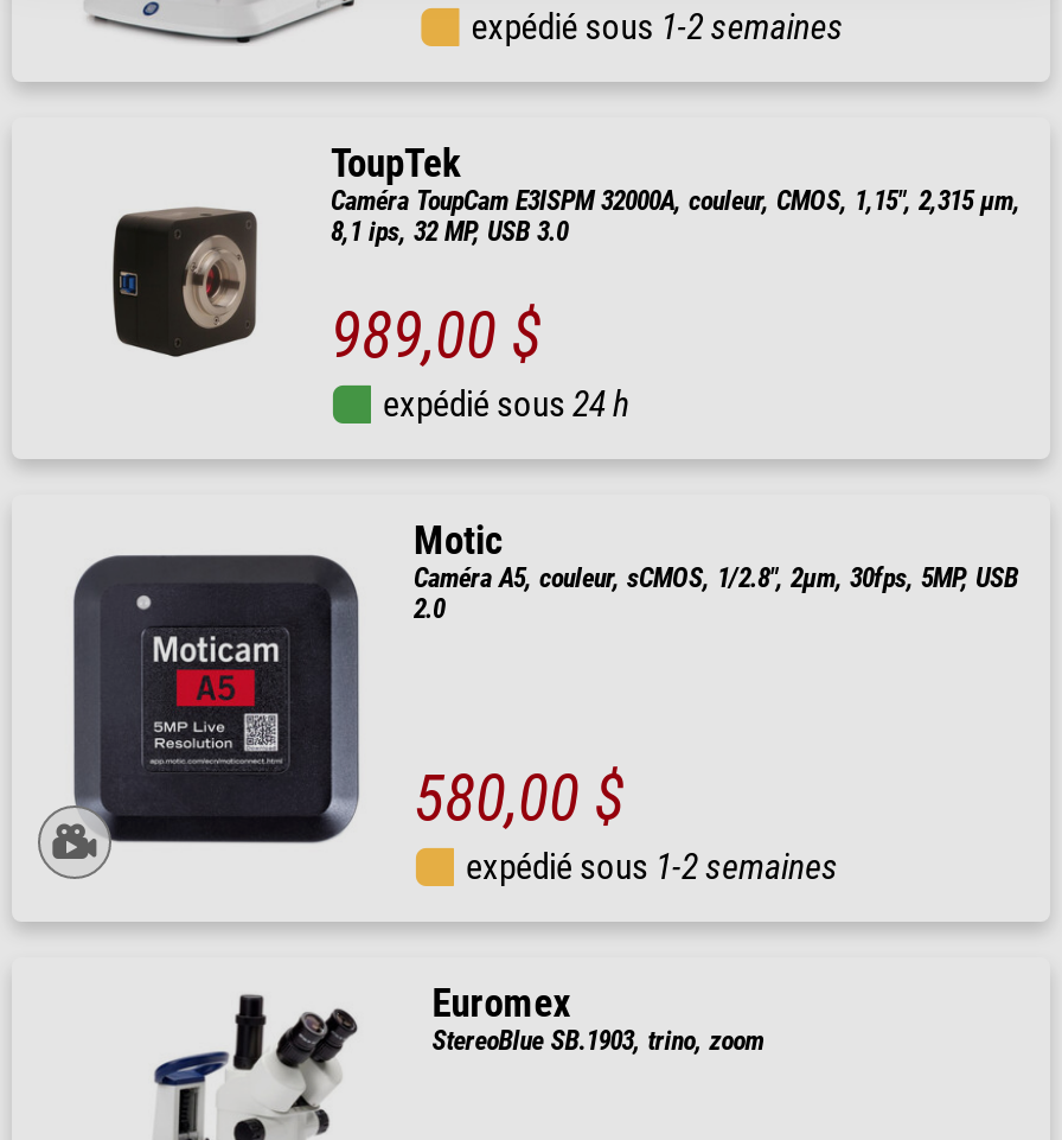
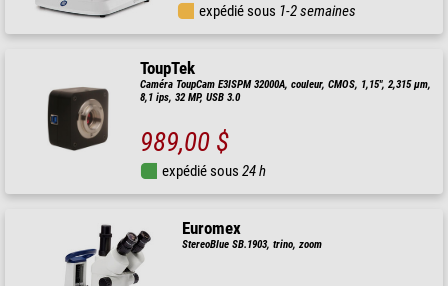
[36,519,1018,888] [image] | Motic | Caméra A5, couleur, sCMOS, 1/2.8", 2µm, 30fps, 5MP, USB | 2.0 | 580,00 $ | expédié sous 1-2 semaines -> none

